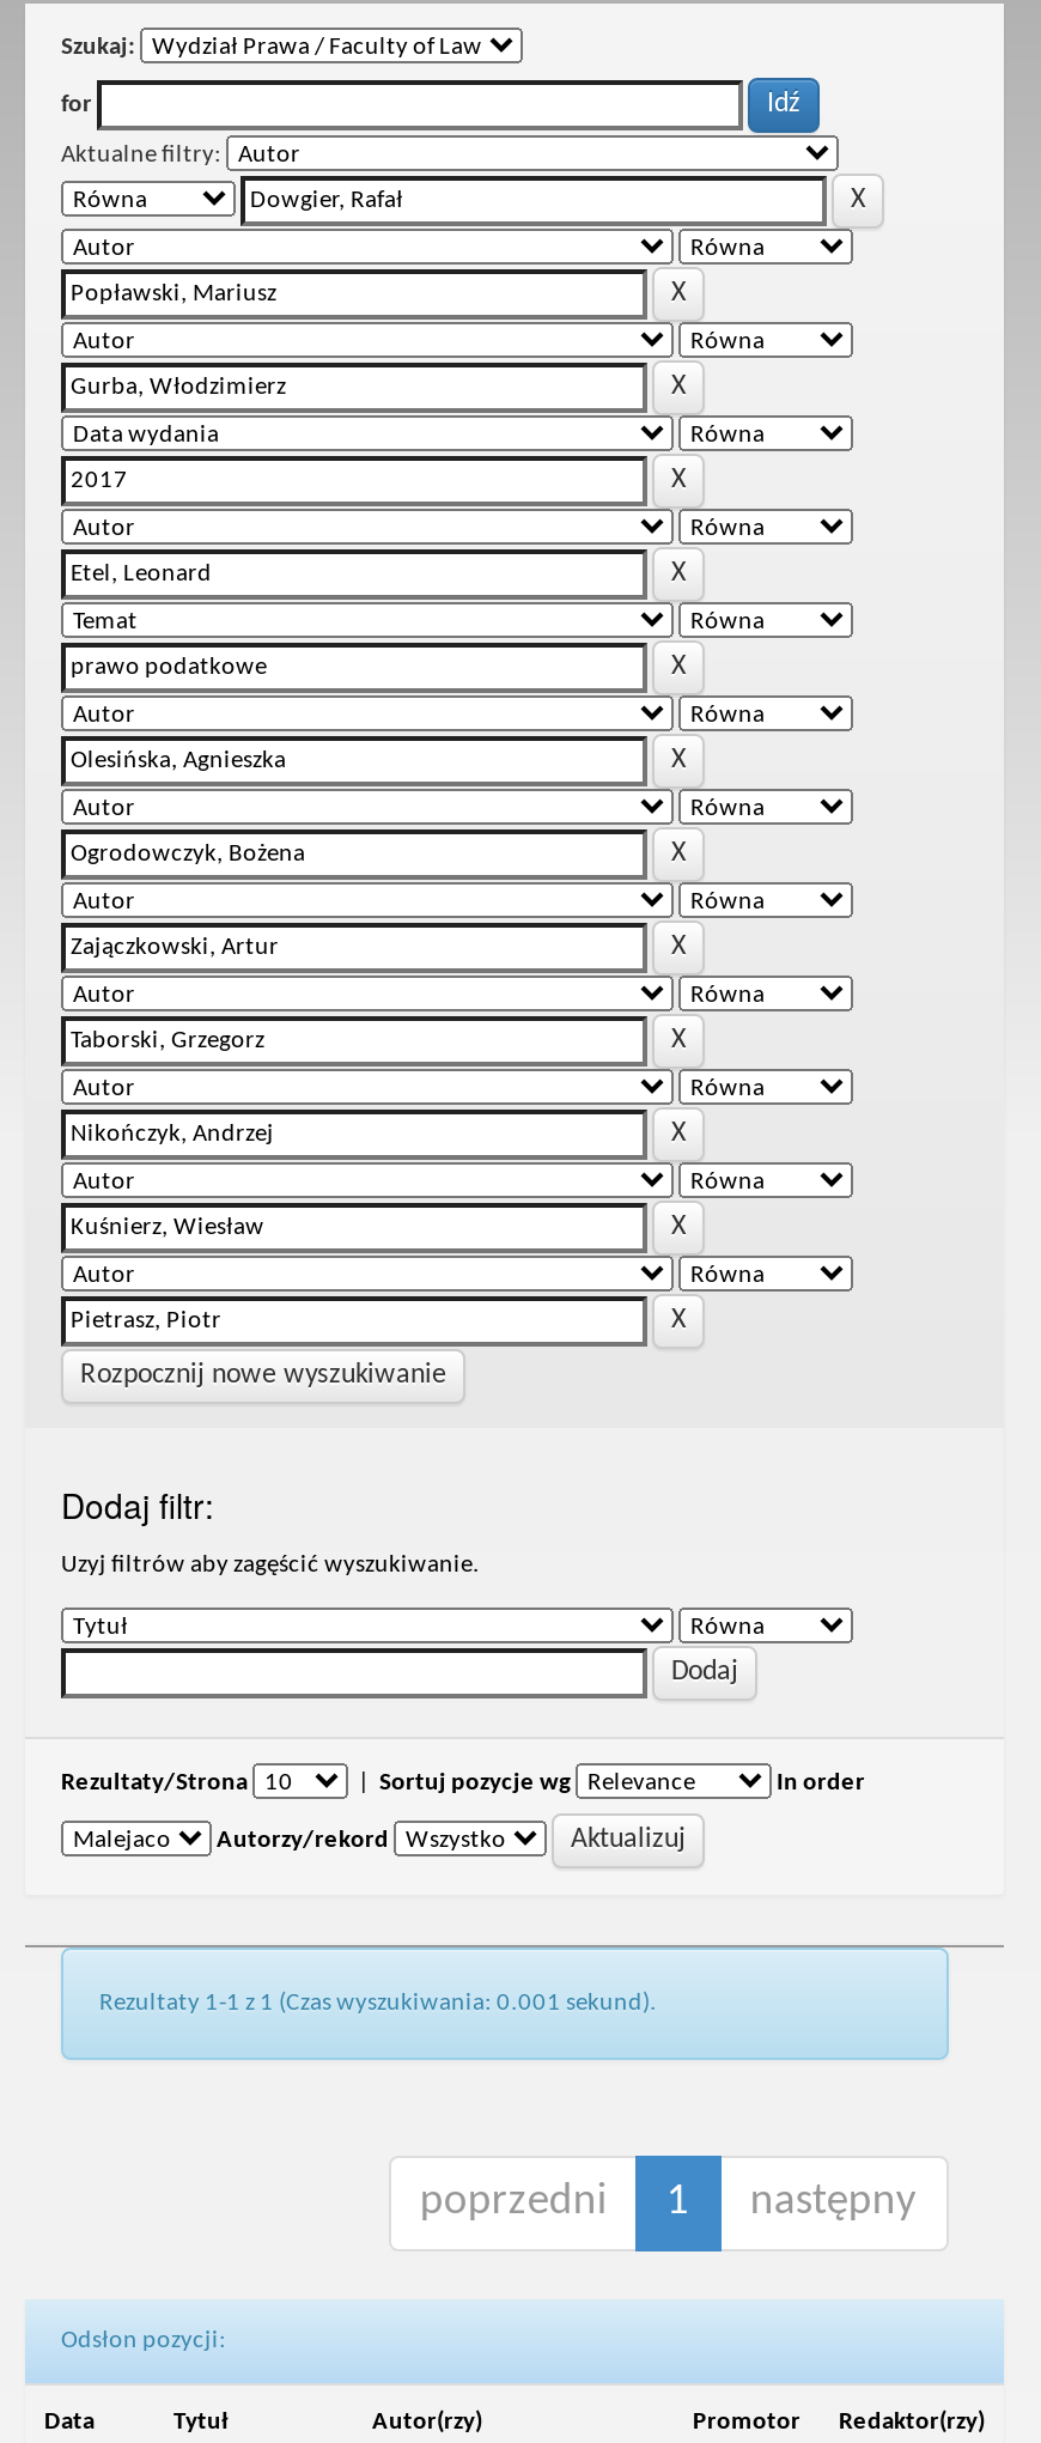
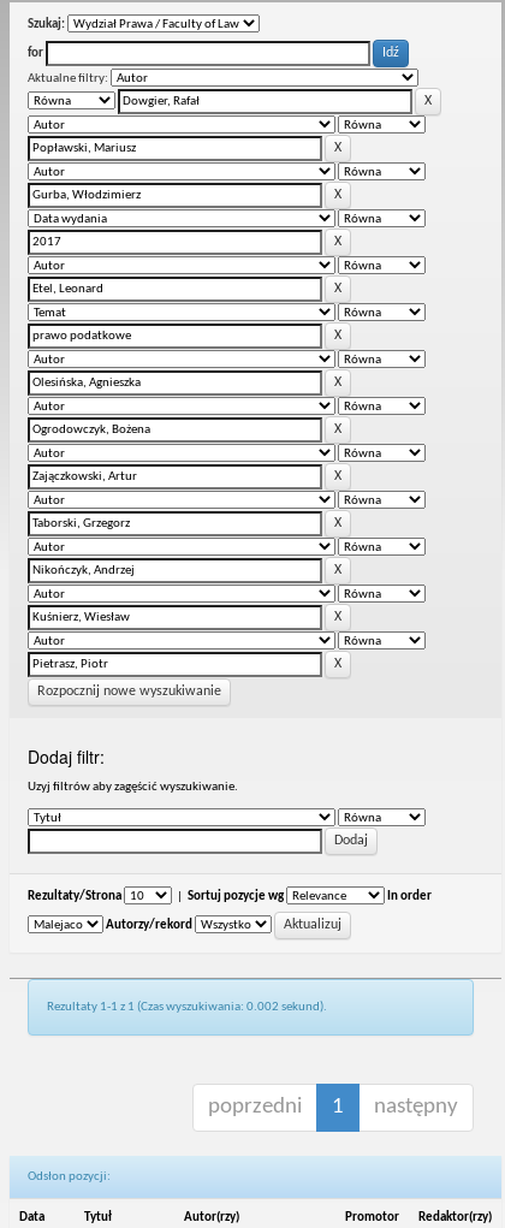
[99,1991,657,2017] Rezultaty 1-1 z 1 (Czas wyszukiwania: 0.001 sekund). -> [47,1001,327,1014] Rezultaty 1-1 z 1 (Czas wyszukiwania: 0.002 sekund).

